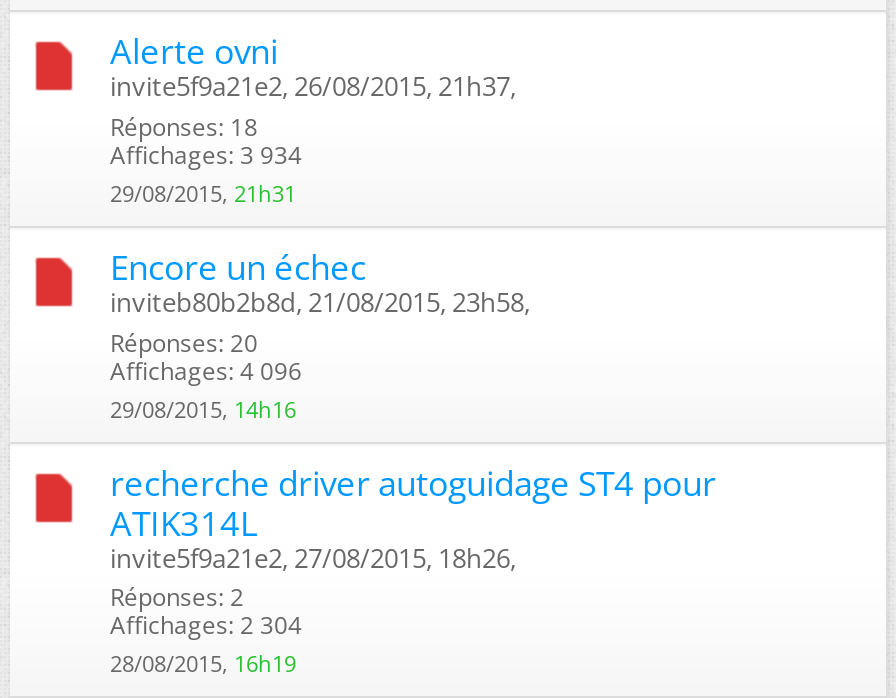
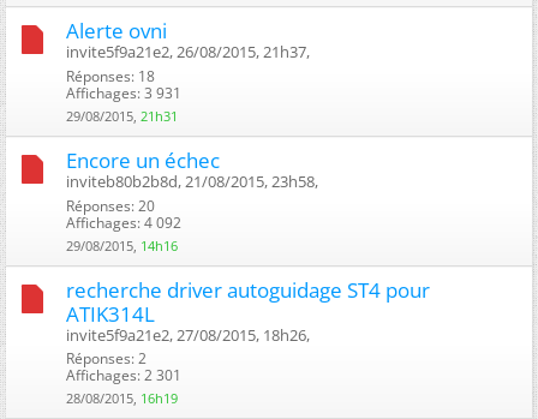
[110,137,302,171] Affichages: 3 934 -> [66,82,181,103] Affichages: 3 931
[110,353,302,387] Affichages: 4 096 -> [66,212,181,232] Affichages: 4 092
[110,607,302,641] Affichages: 2 304 -> [66,364,181,385] Affichages: 2 301

